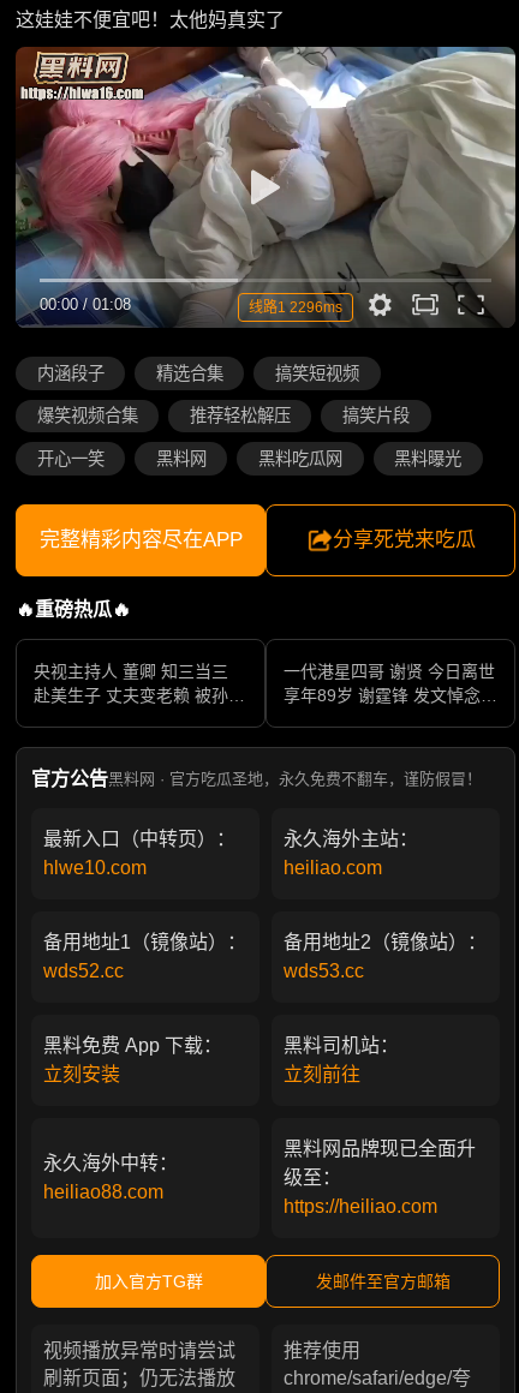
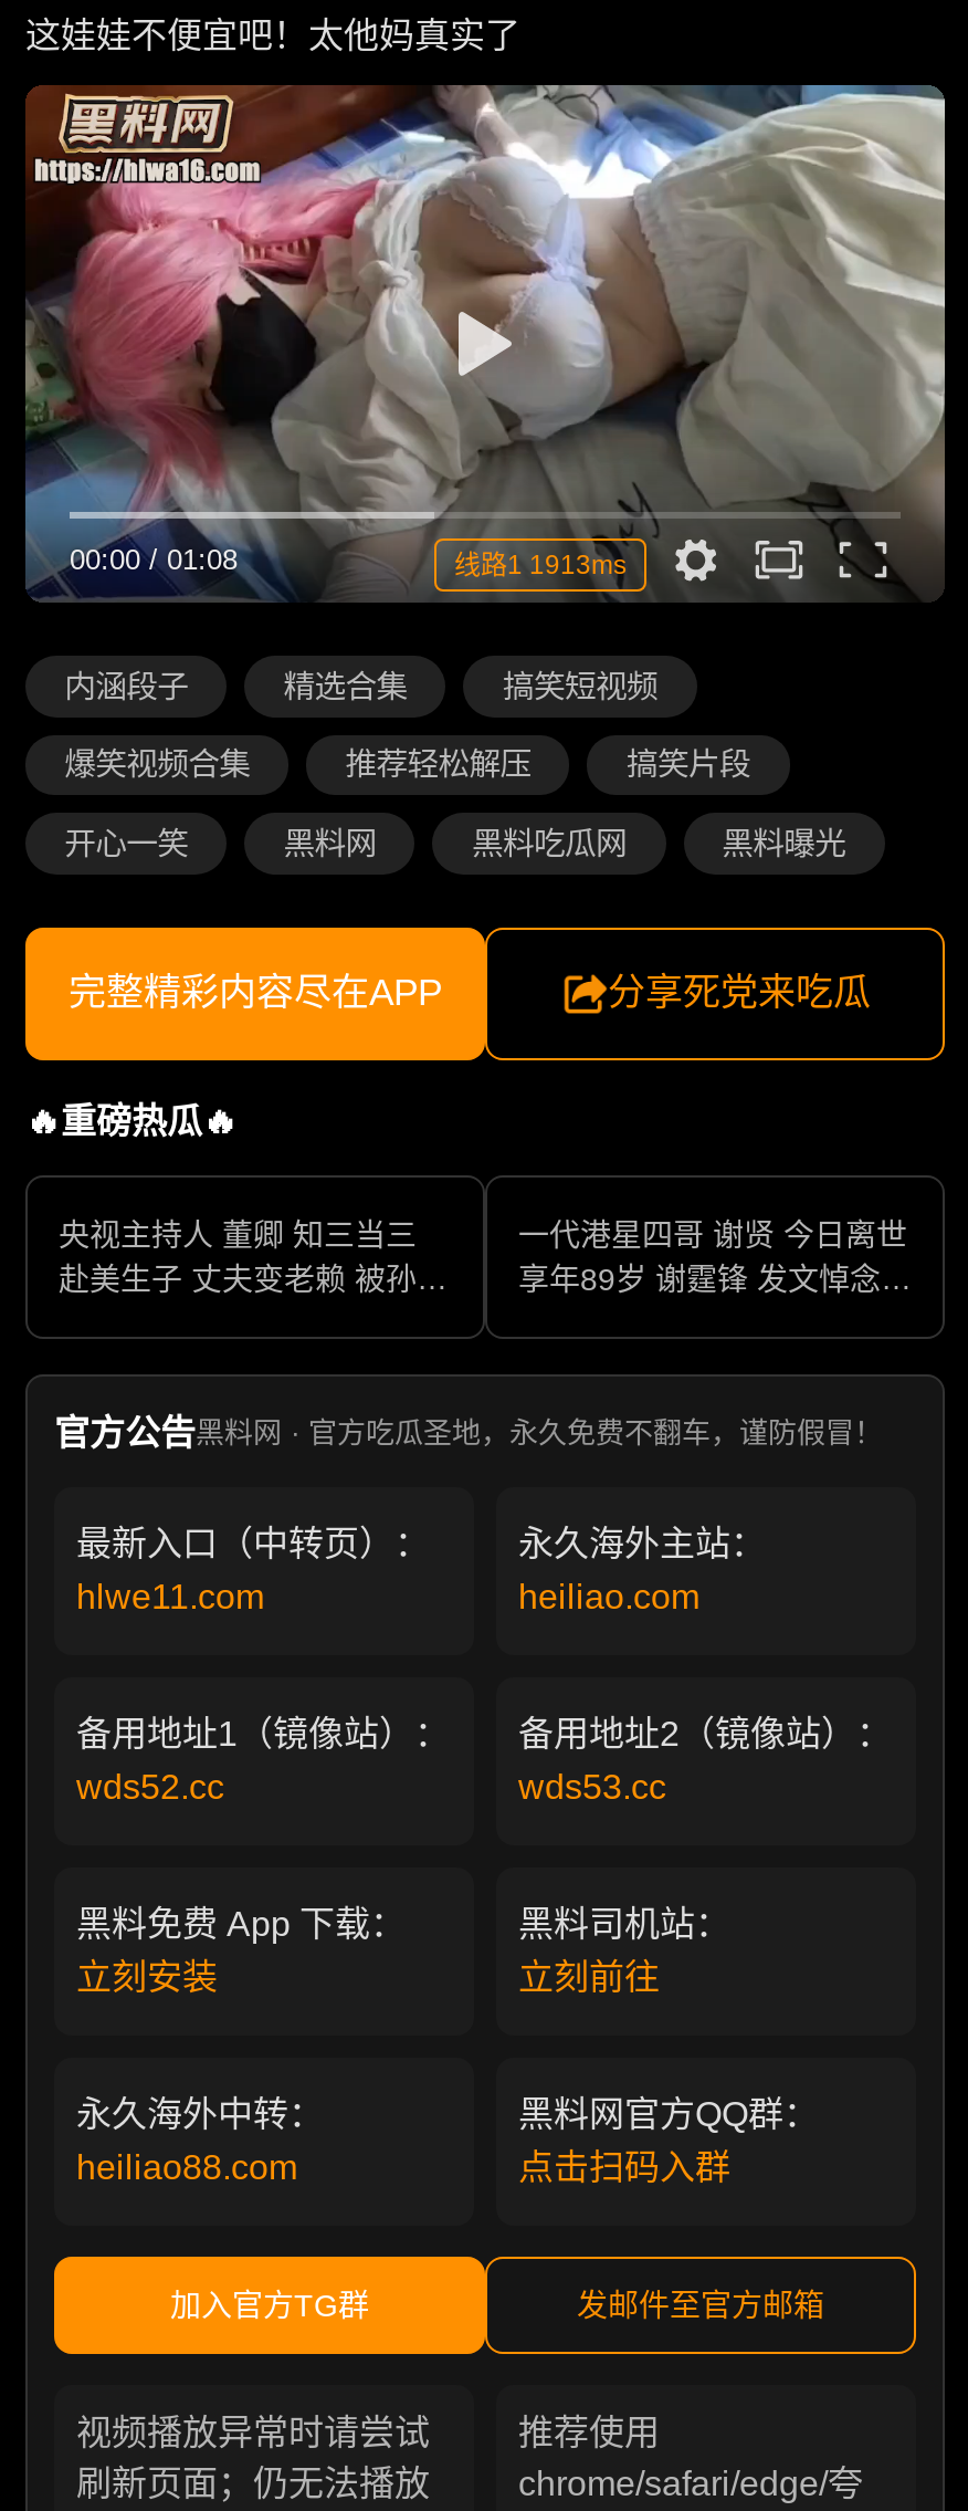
[249,299,342,316] 线路1 2296ms -> [454,549,627,580] 线路1 1913ms
[43,857,147,877] hlwe10.com -> [76,1577,264,1615] hlwe11.com
[284,1138,476,1216] 黑料网品牌现已全面升 | 级至： | https://heiliao.com -> [518,2095,819,2185] 黑料网官方QQ群： | 点击扫码入群

